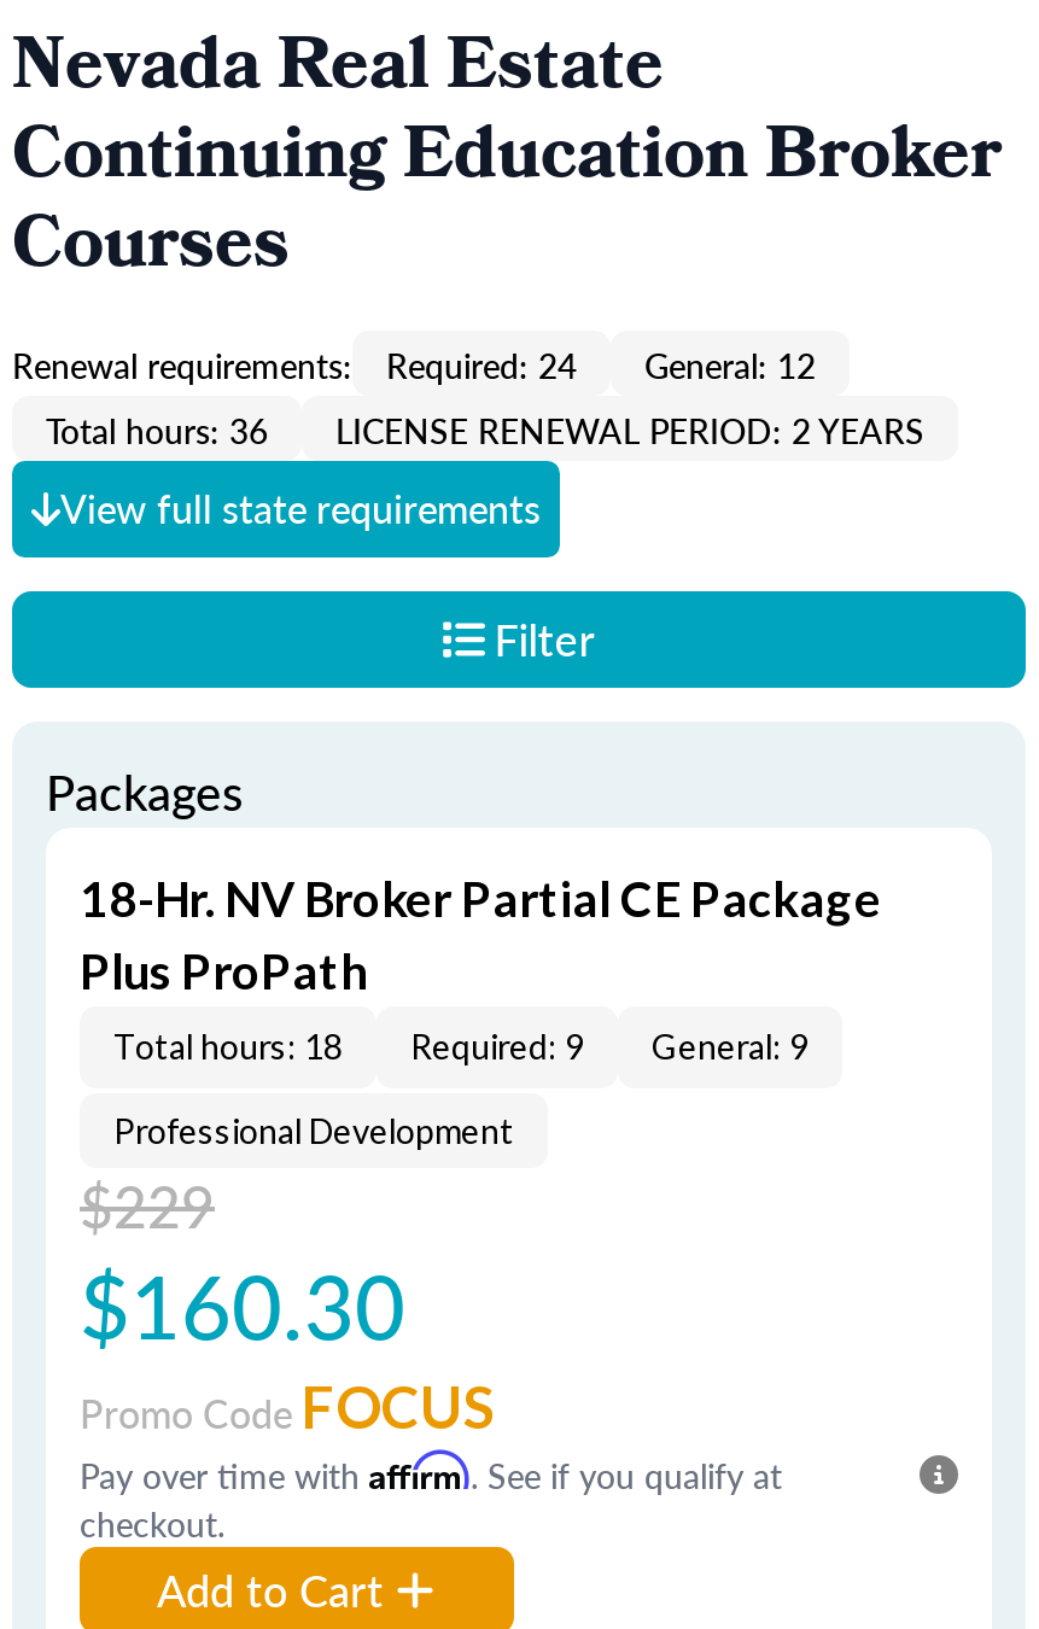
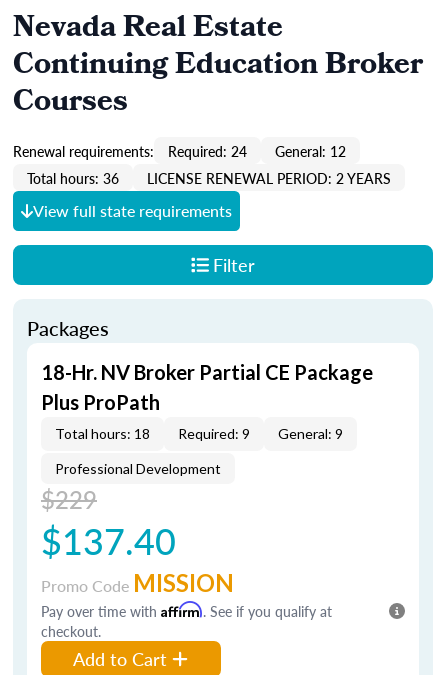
[80,1243,405,1366] $160.30 -> [41,515,176,566] $137.40
[80,1371,495,1441] Promo Code FOCUS -> [41,568,234,597] Promo Code MISSION

